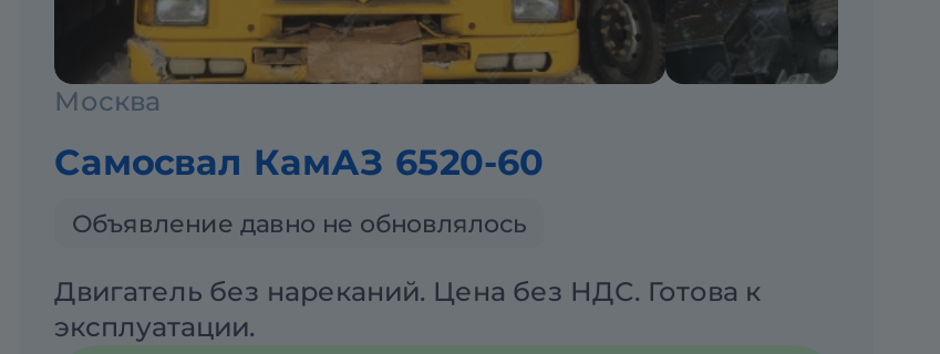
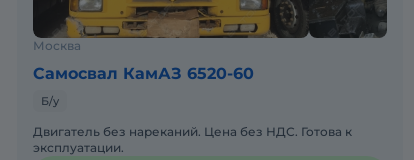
[72,208,526,239] Объявление давно не обновлялось -> [41,94,59,108] Б/у

